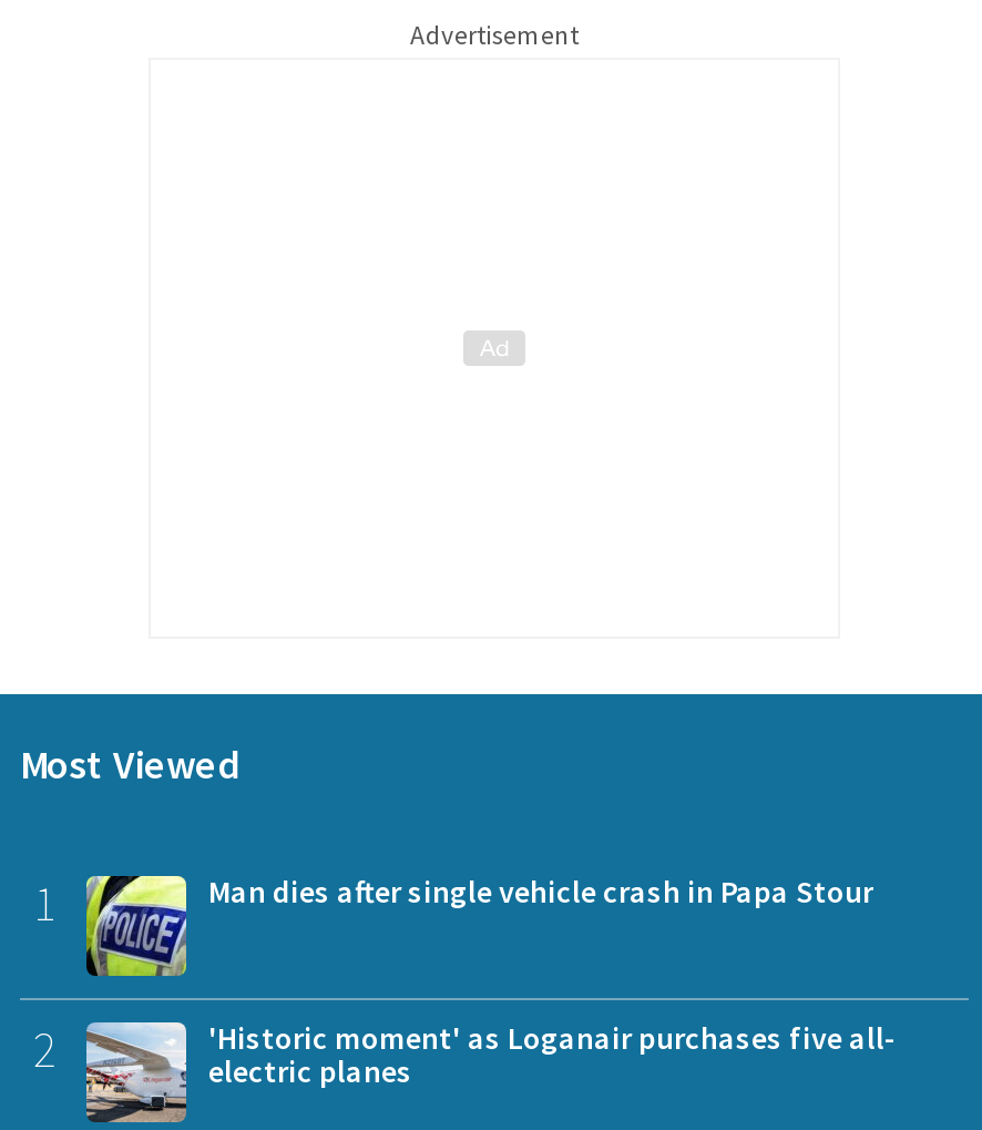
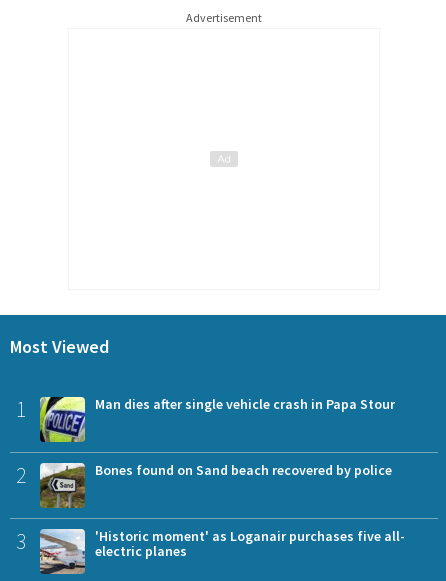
none -> [16,460,392,554] [image] | Bones found on Sand beach recovered by police | 3

